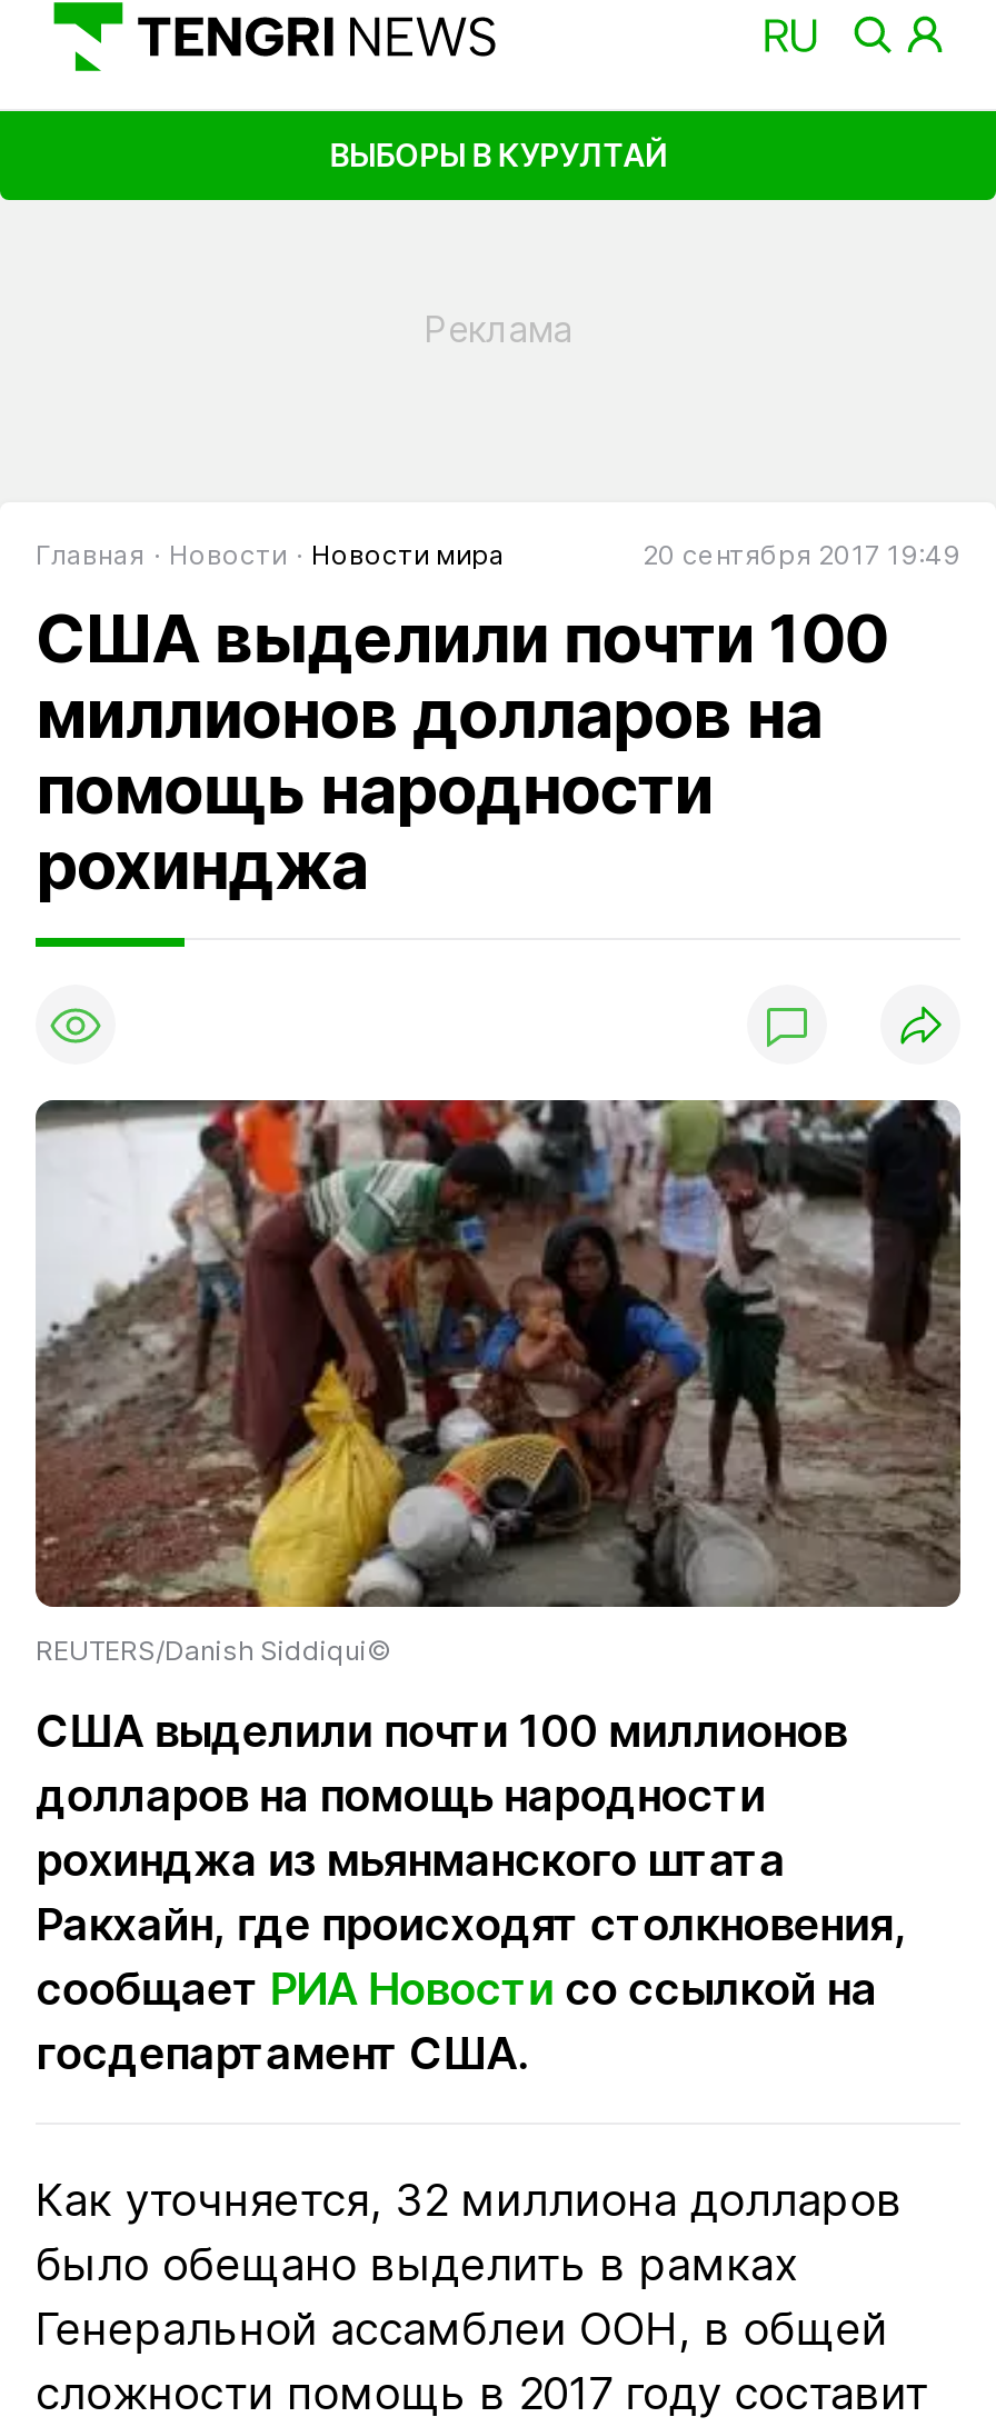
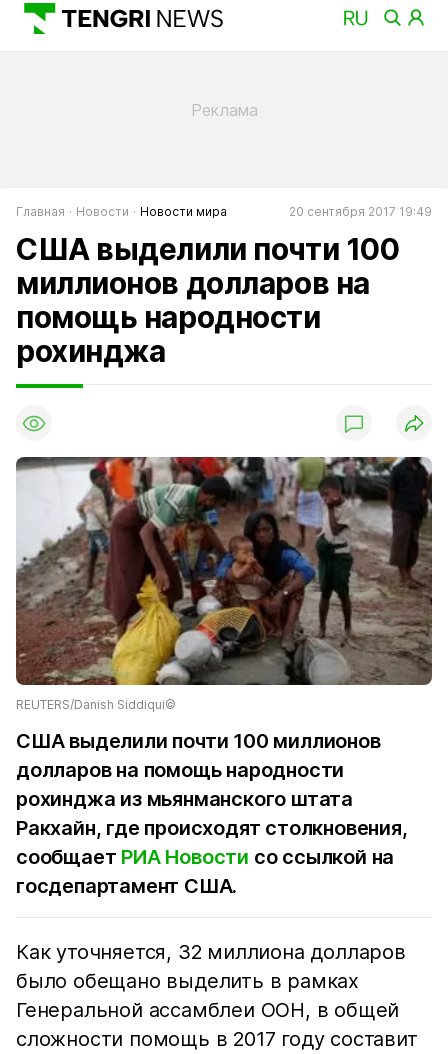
[329,135,667,173] ВЫБОРЫ В КУРУЛТАЙ -> none

